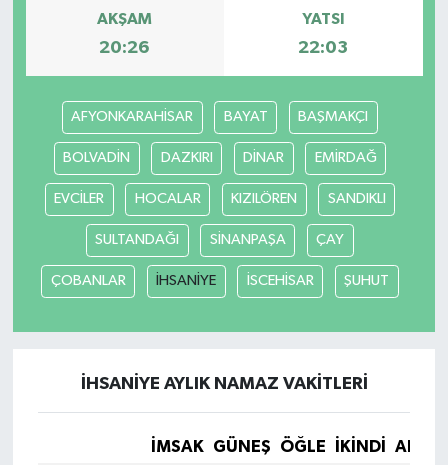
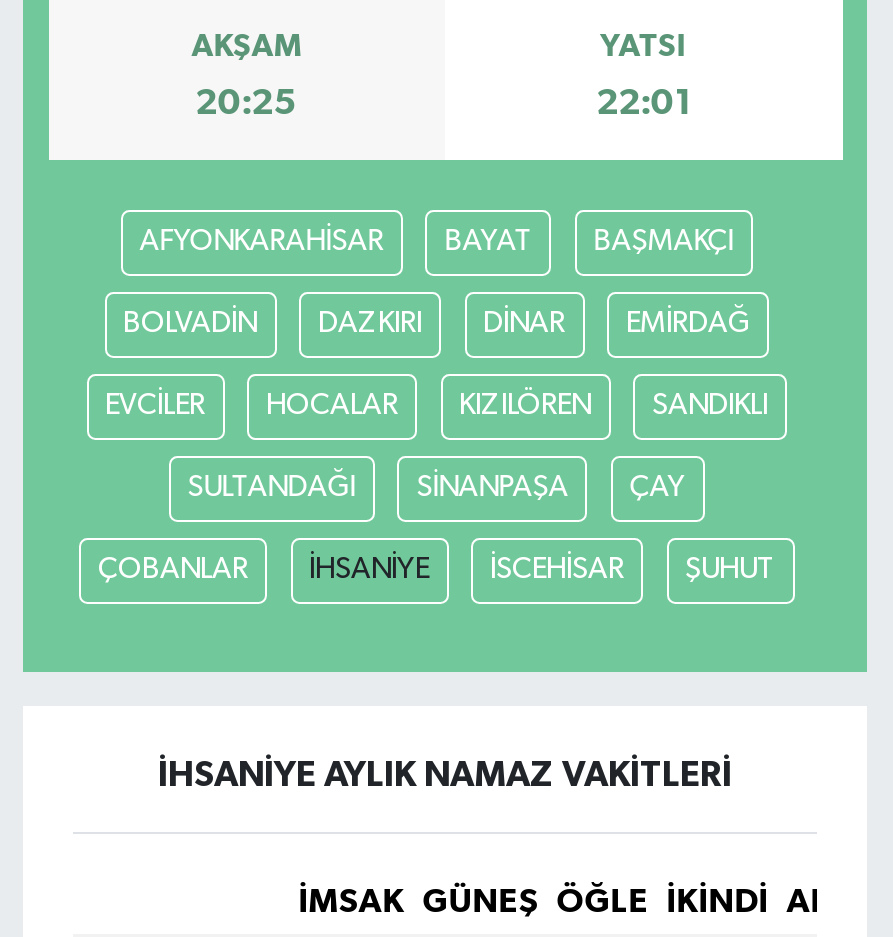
[99,39,150,57] 20:26 -> [195,85,297,121] 20:25
[298,39,348,57] 22:03 -> [597,85,691,121] 22:01

